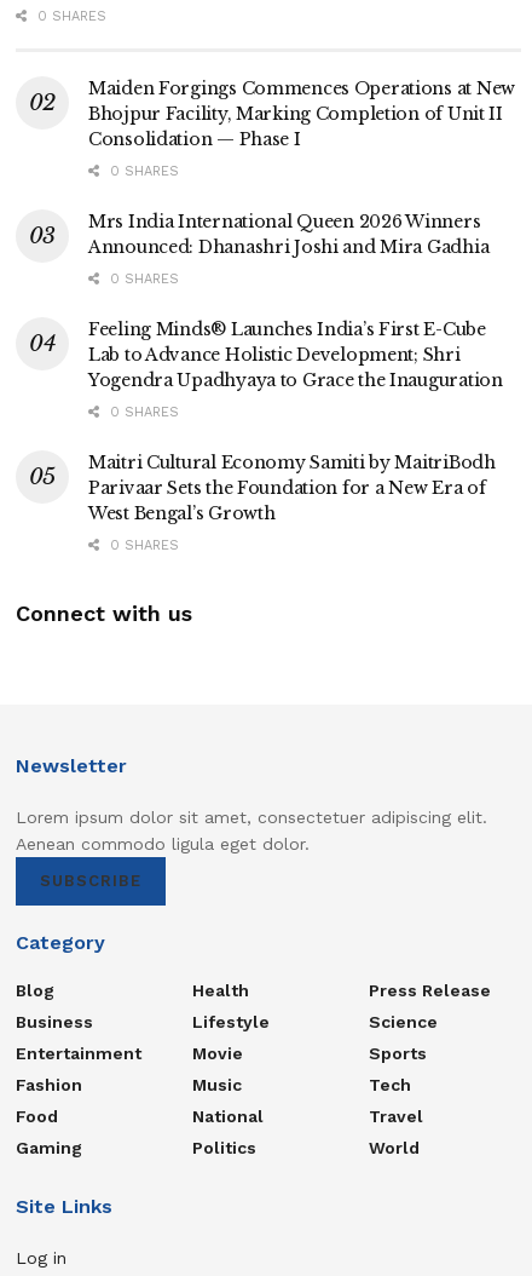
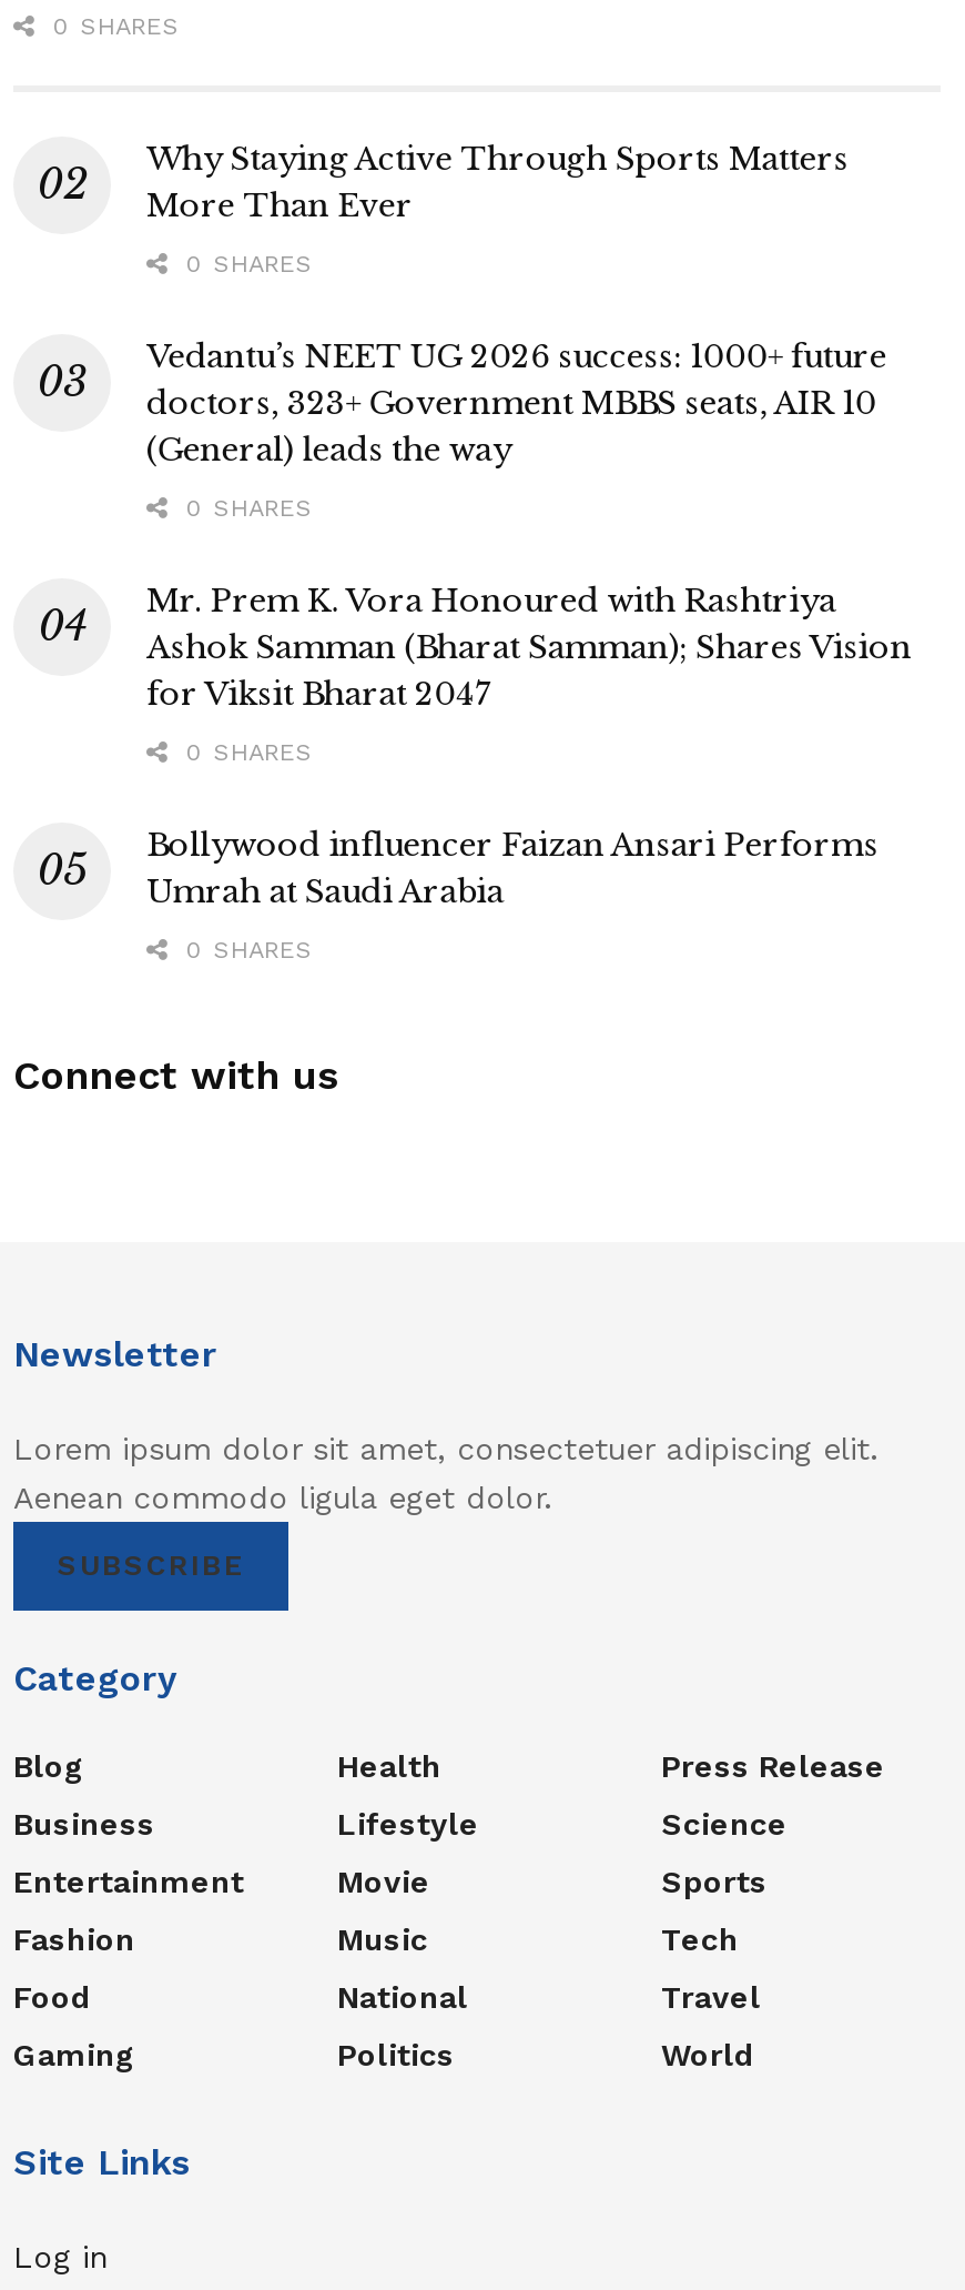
[88,77,515,150] Maiden Forgings Commences Operations at New | Bhojpur Facility, Marking Completion of Unit II | Consolidation — Phase I -> [146,138,849,225] Why Staying Active Through Sports Matters | More Than Ever
[88,210,489,258] Mrs India International Queen 2026 Winners | Announced: Dhanashri Joshi and Mira Gadhia -> [146,336,887,469] Vedantu’s NEET UG 2026 success: 1000+ future | doctors, 323+ Government MBBS seats, AIR 10 | (General) leads the way
[88,318,503,391] Feeling Minds® Launches India’s First E-Cube | Lab to Advance Holistic Development; Shri | Yogendra Upadhyaya to Grace the Inauguration -> [146,580,912,713] Mr. Prem K. Vora Honoured with Rashtriya | Ashok Samman (Bharat Samman); Shares Vision | for Viksit Bharat 2047
[88,451,495,524] Maitri Cultural Economy Samiti by MaitriBodh | Parivaar Sets the Foundation for a New Era of | West Bengal’s Growth -> [146,824,878,911] Bollywood influencer Faizan Ansari Performs | Umrah at Saudi Arabia

